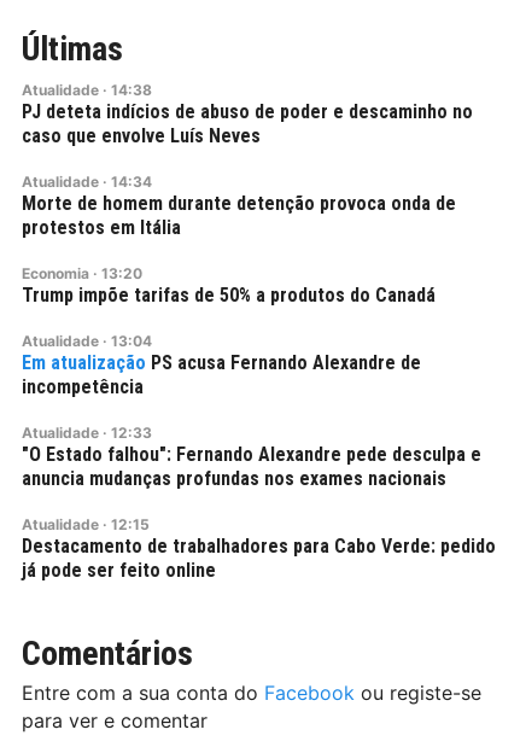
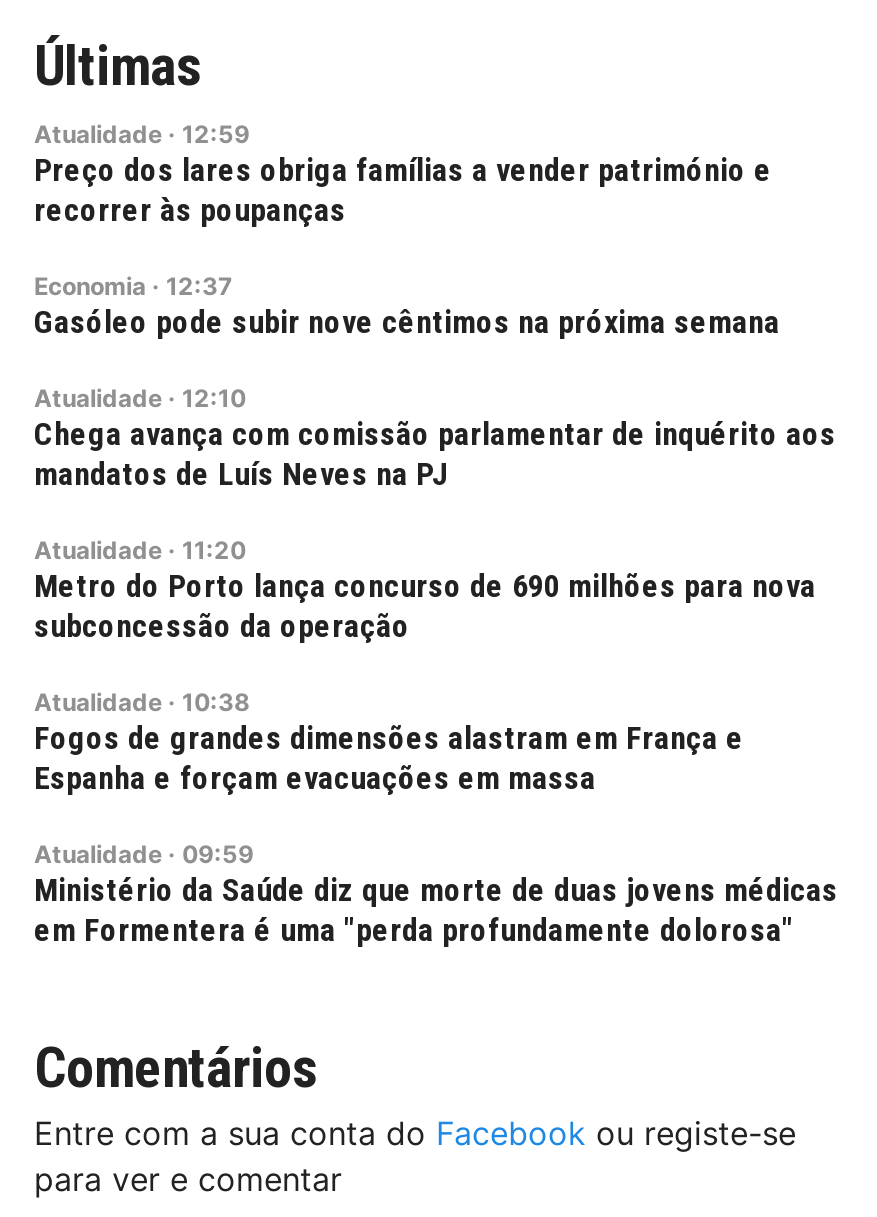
[22,81,473,148] Atualidade · 14:38 | PJ deteta indícios de abuso de poder e descaminho no | caso que envolve Luís Neves -> [34,120,772,230] Atualidade · 12:59 | Preço dos lares obriga famílias a vender património e | recorrer às poupanças
[22,173,456,239] Atualidade · 14:34 | Morte de homem durante detenção provoca onda de | protestos em Itália -> [34,272,780,342] Economia · 12:37 | Gasóleo pode subir nove cêntimos na próxima semana
[22,265,436,307] Economia · 13:20 | Trump impõe tarifas de 50% a produtos do Canadá -> [34,384,836,494] Atualidade · 12:10 | Chega avança com comissão parlamentar de inquérito aos | mandatos de Luís Neves na PJ
[22,332,421,399] Atualidade · 13:04 | PS acusa Fernando Alexandre de | incompetência -> [34,536,816,646] Atualidade · 11:20 | Metro do Porto lança concurso de 690 milhões para nova | subconcessão da operação
[22,424,481,490] Atualidade · 12:33 | "O Estado falhou": Fernando Alexandre pede desculpa e | anuncia mudanças profundas nos exames nacionais -> [34,688,744,798] Atualidade · 10:38 | Fogos de grandes dimensões alastram em França e | Espanha e forçam evacuações em massa
[22,516,496,582] Atualidade · 12:15 | Destacamento de trabalhadores para Cabo Verde: pedido | já pode ser feito online -> [34,840,838,950] Atualidade · 09:59 | Ministério da Saúde diz que morte de duas jovens médicas | em Formentera é uma "perda profundamente dolorosa"

